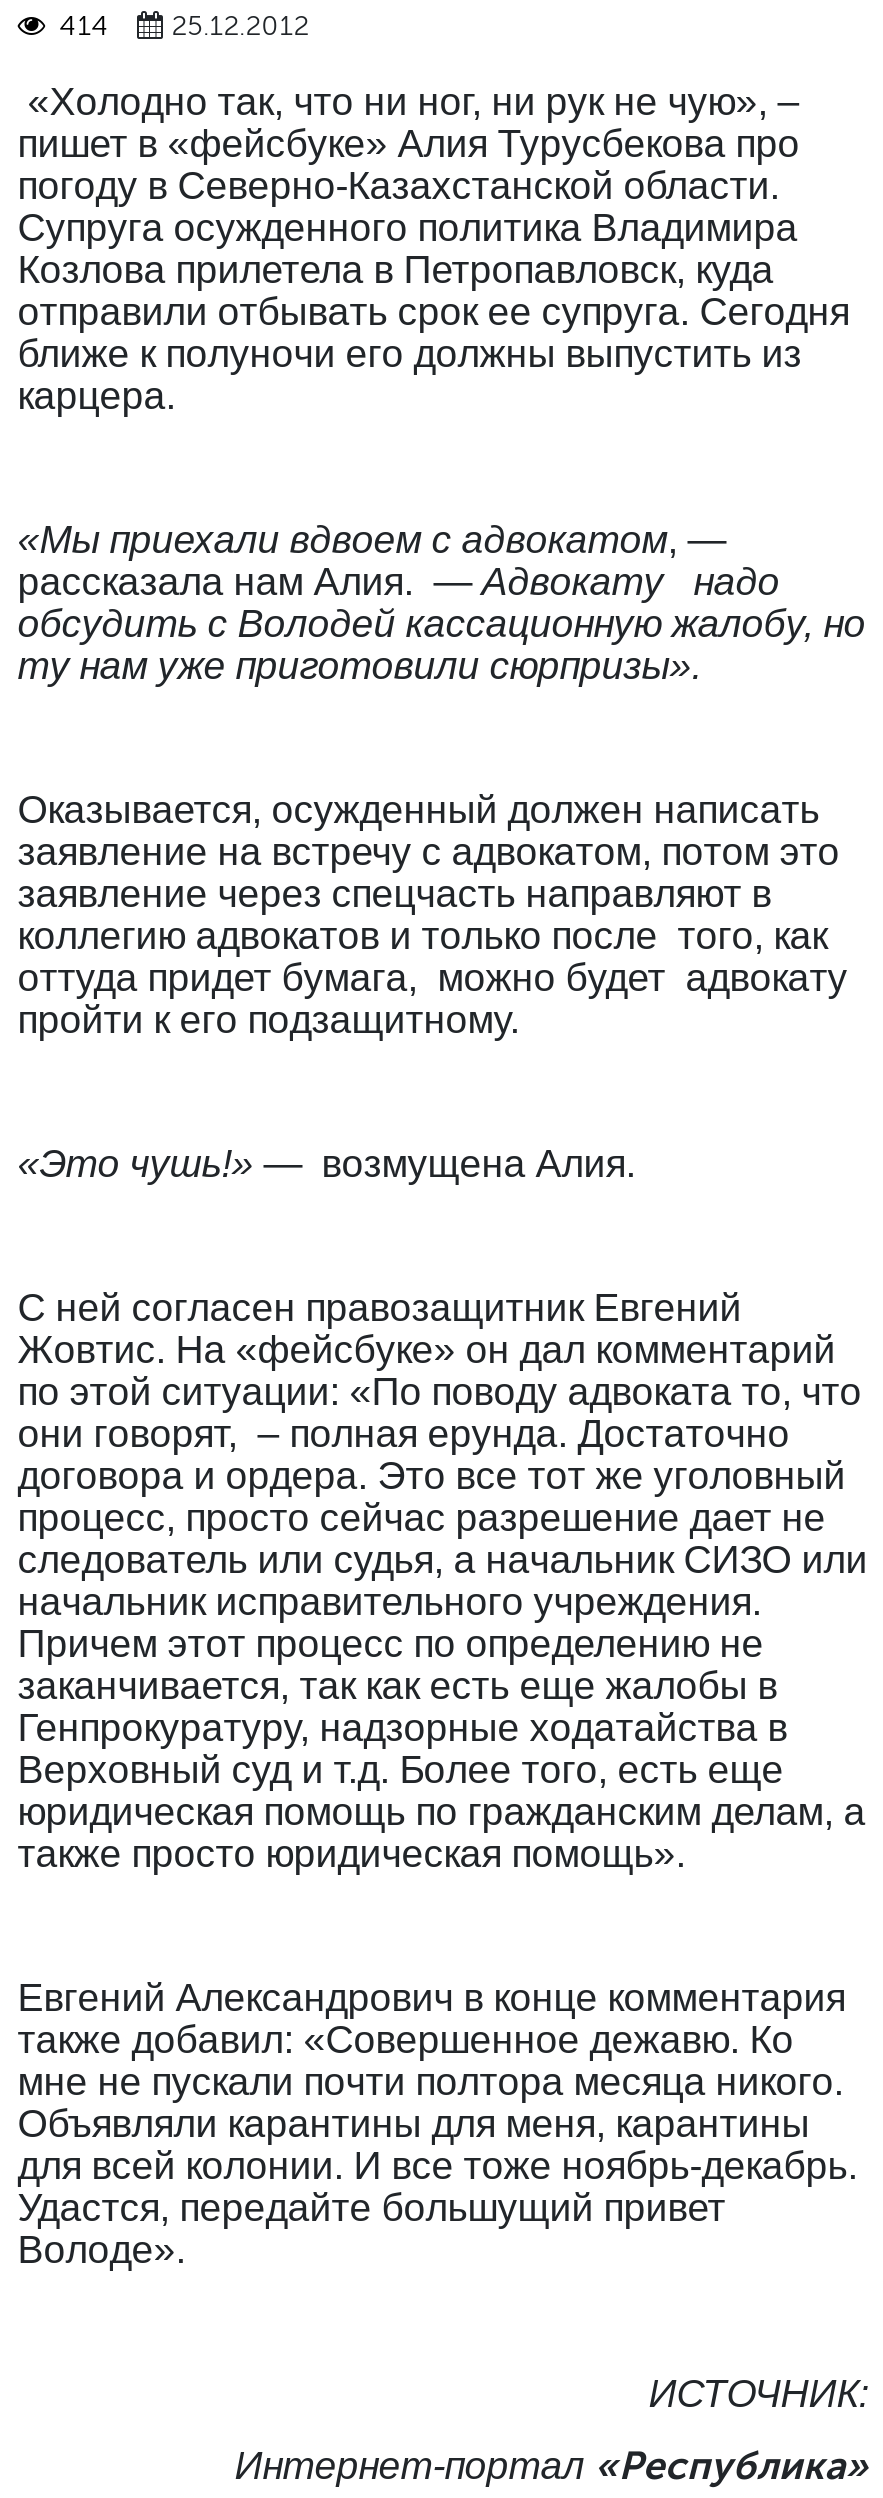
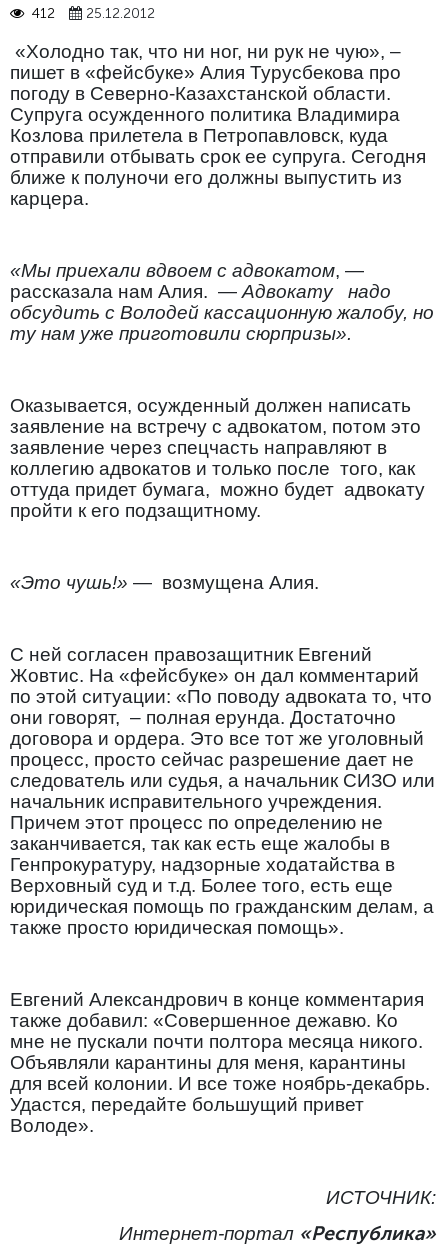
[59,9,309,43] 414 25.12.2012 -> [31,5,155,22] 412 25.12.2012

